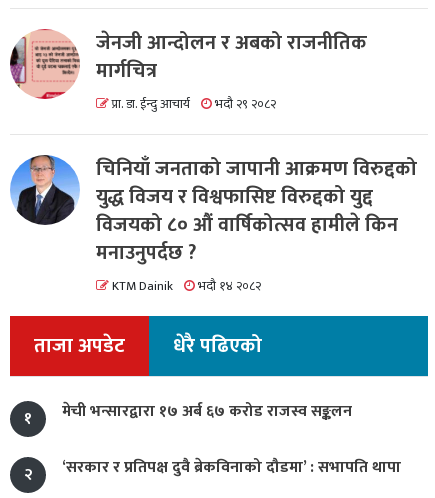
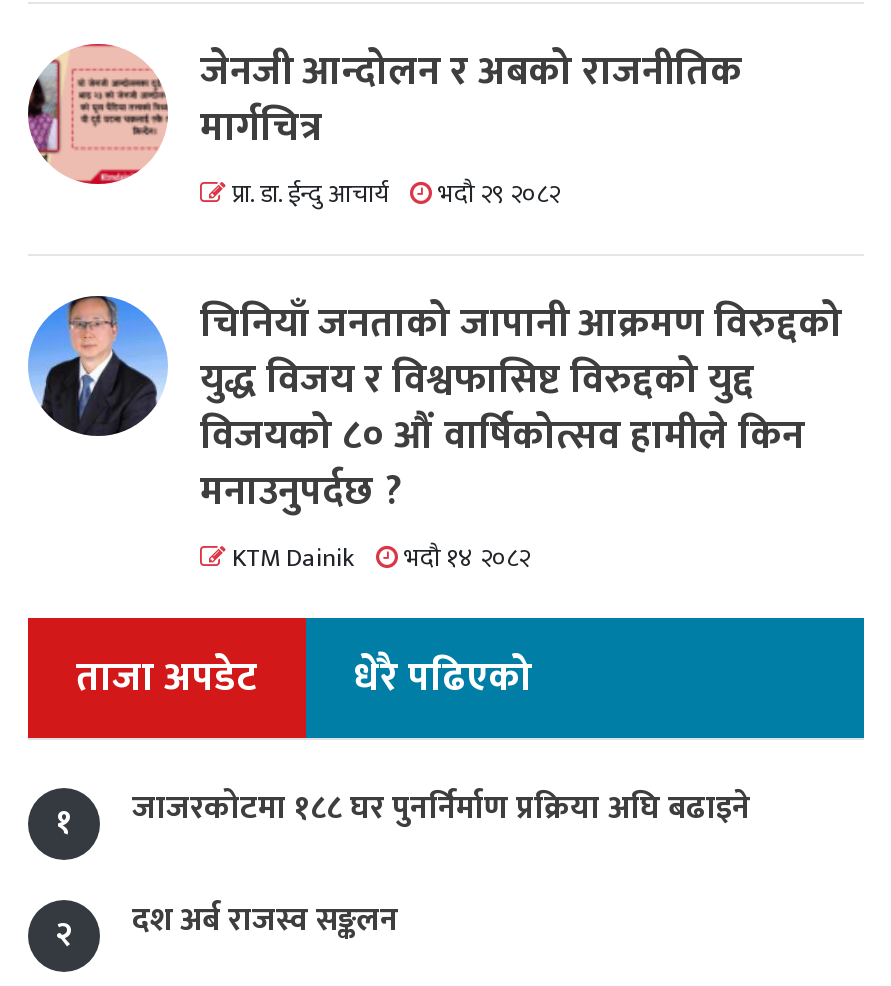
[62,398,352,425] मेची भन्सारद्वारा १७ अर्ब ६७ करोड राजस्व सङ्कलन -> [132,782,750,836] जाजरकोटमा १८८ घर पुनर्निर्माण प्रक्रिया अघि बढाइने
[62,454,401,481] ‘सरकार र प्रतिपक्ष दुवै ब्रेकविनाको दौडमा’ : सभापति थापा -> [132,894,398,948] दश अर्ब राजस्व सङ्कलन

